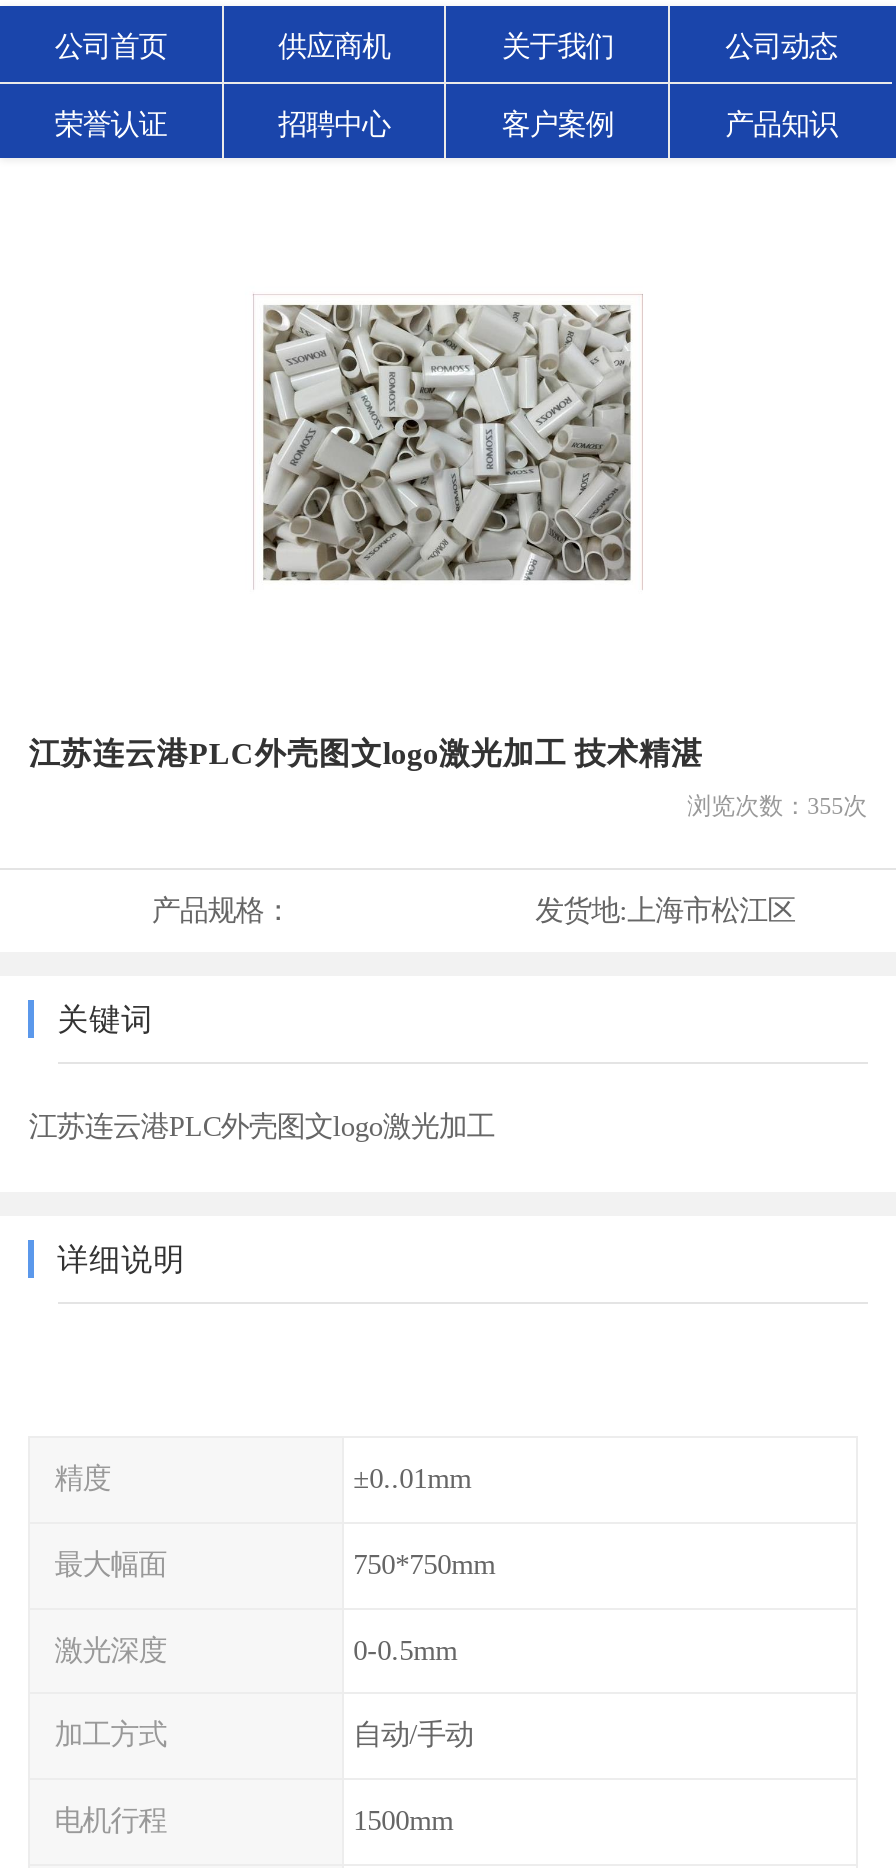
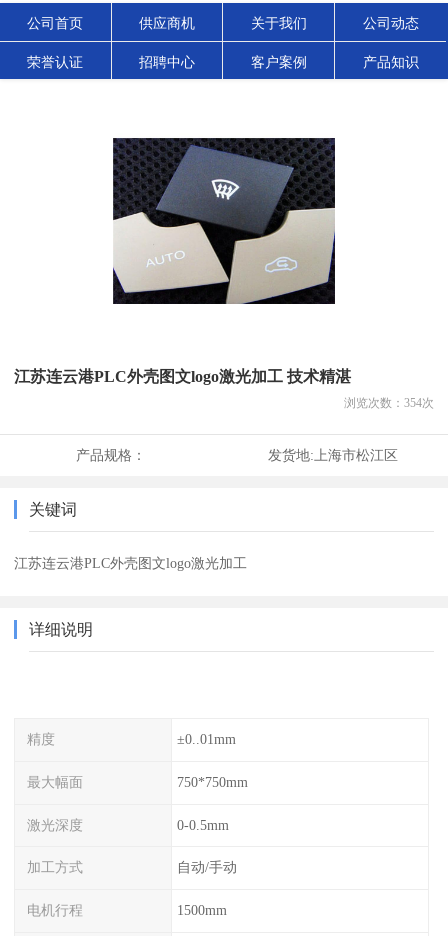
[226,276,670,608] [image] -> [112,137,336,305] [image]
[687,792,867,820] 浏览次数：355次 -> [344,396,434,410] 浏览次数：354次

